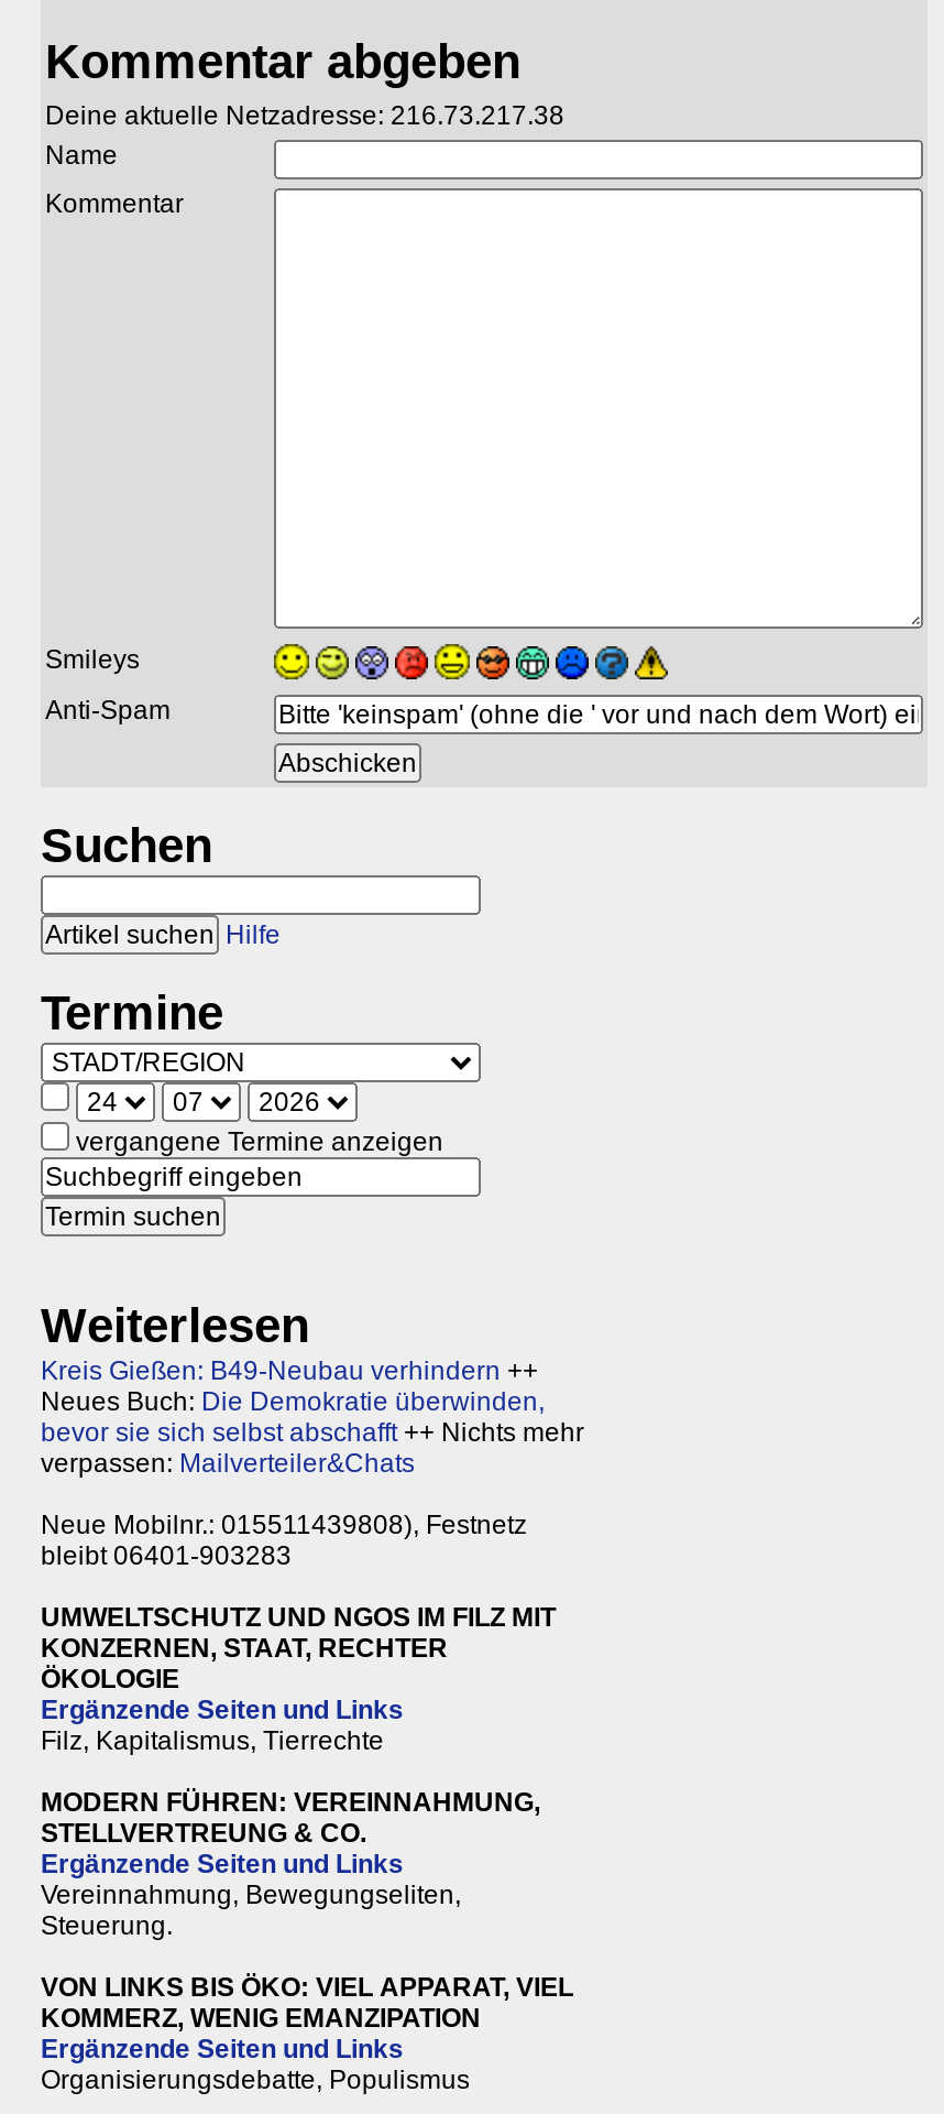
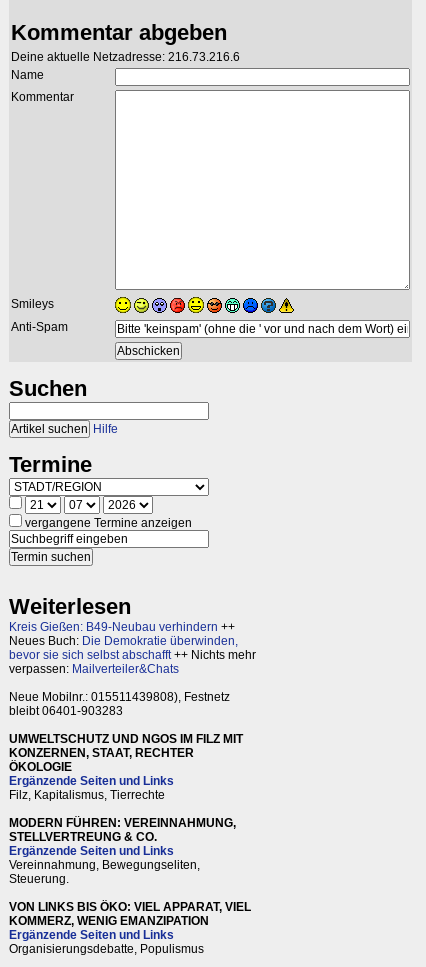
[45,101,564,132] Deine aktuelle Netzadresse: 216.73.217.38 -> [11,50,240,64] Deine aktuelle Netzadresse: 216.73.216.6

